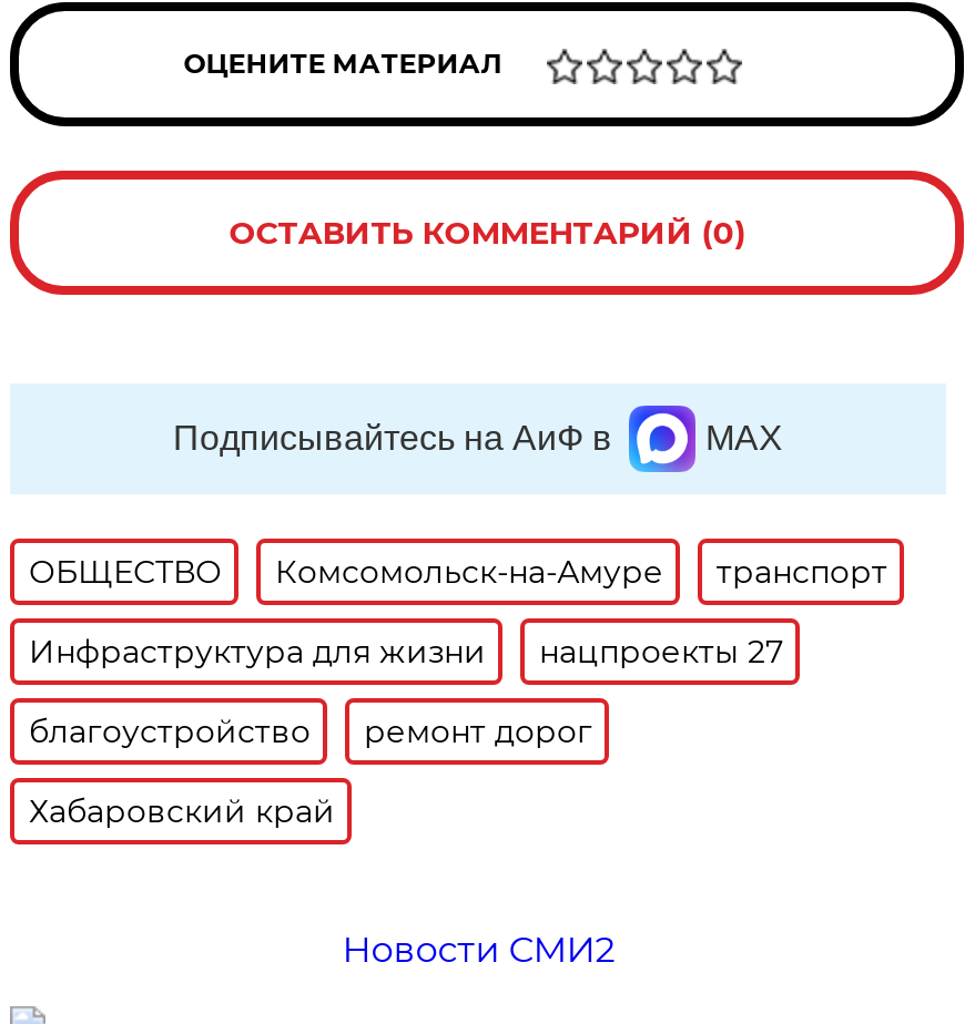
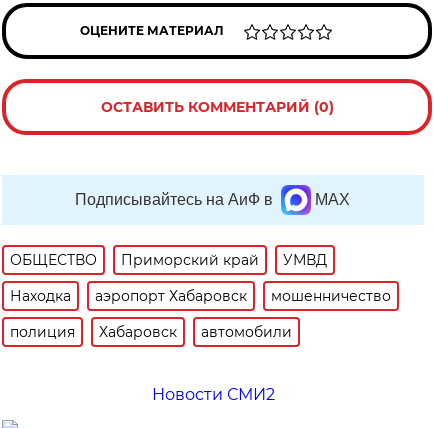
[29,552,887,831] Комсомольск-на-Амуре | транспорт | Инфраструктура для жизни | нацпроекты 27 | благоустройство | ремонт дорог | Хабаровский край -> [10,251,391,341] Приморский край | УМВД | Находка | аэропорт Хабаровск | мошенничество | полиция | Хабаровск | автомобили

